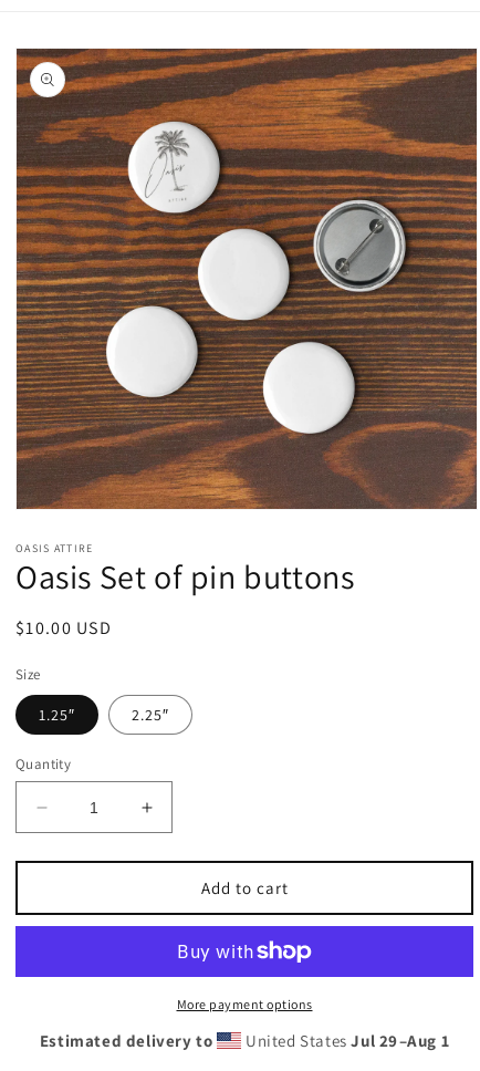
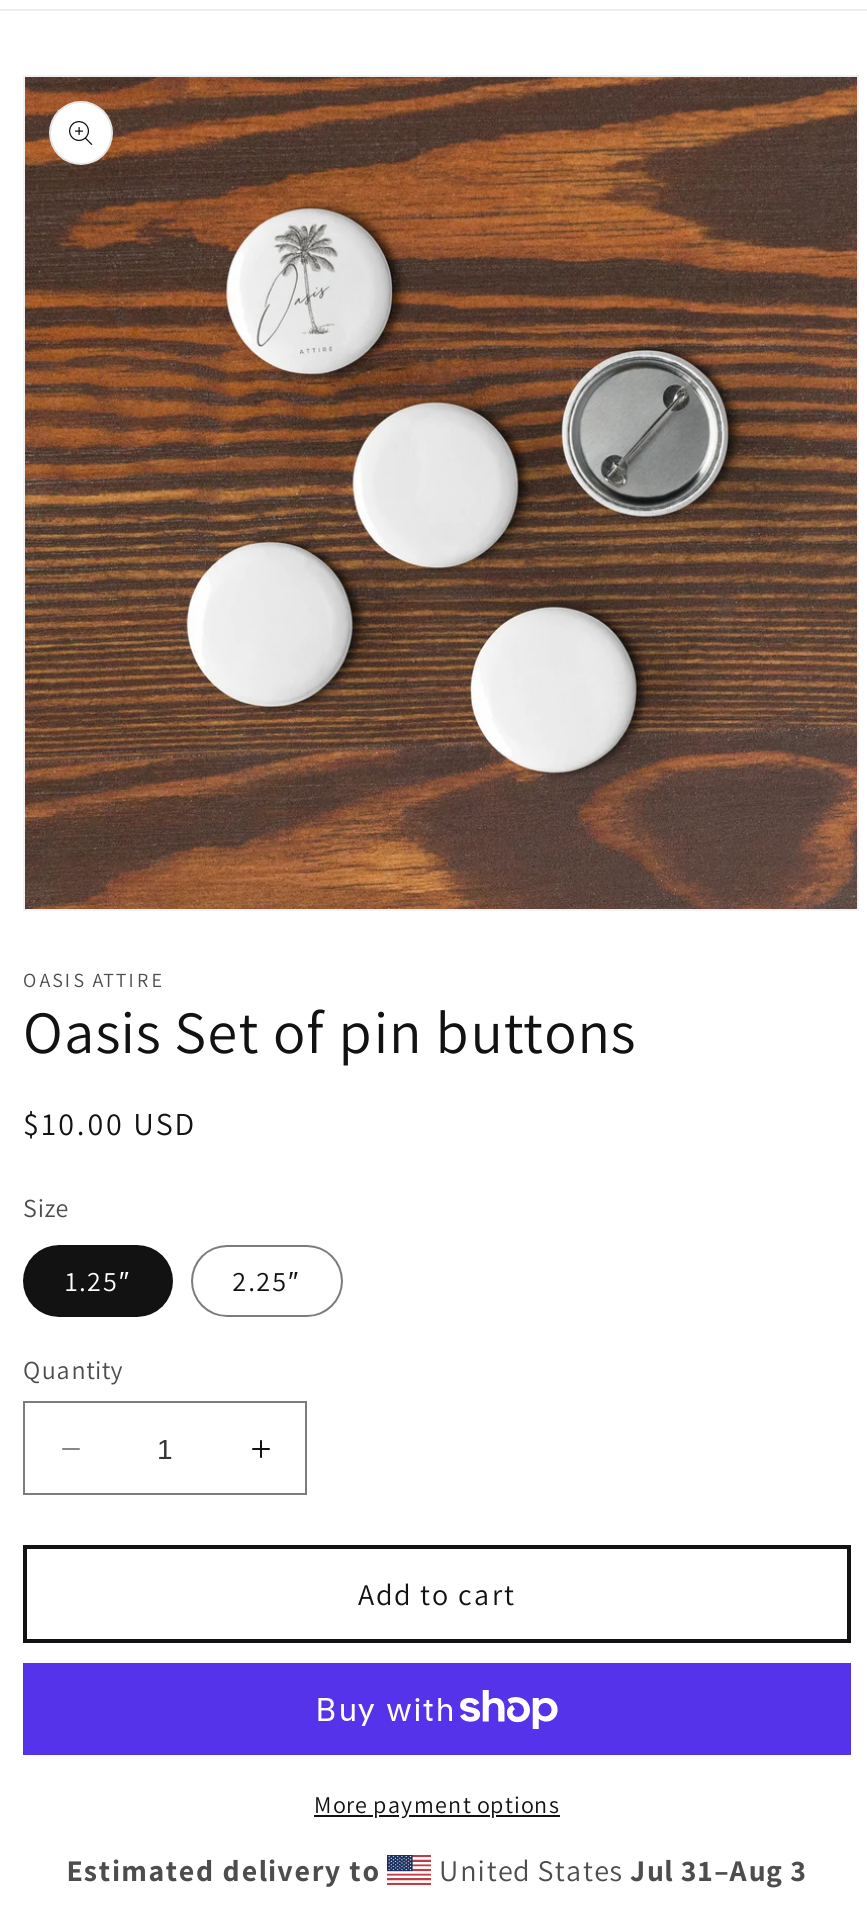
[242,1030,449,1051] United States Jul 29–Aug 1 -> [432,1851,808,1889] United States Jul 31–Aug 3

